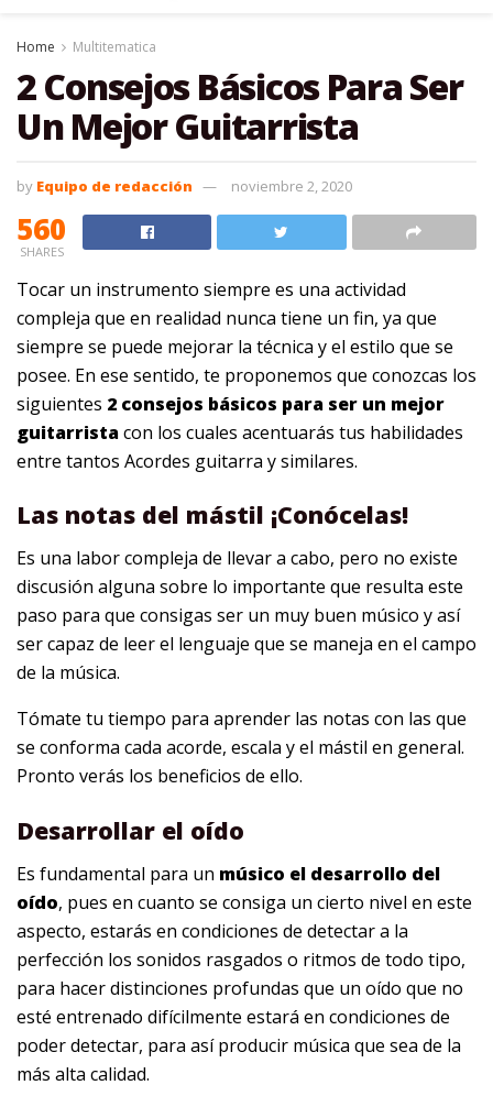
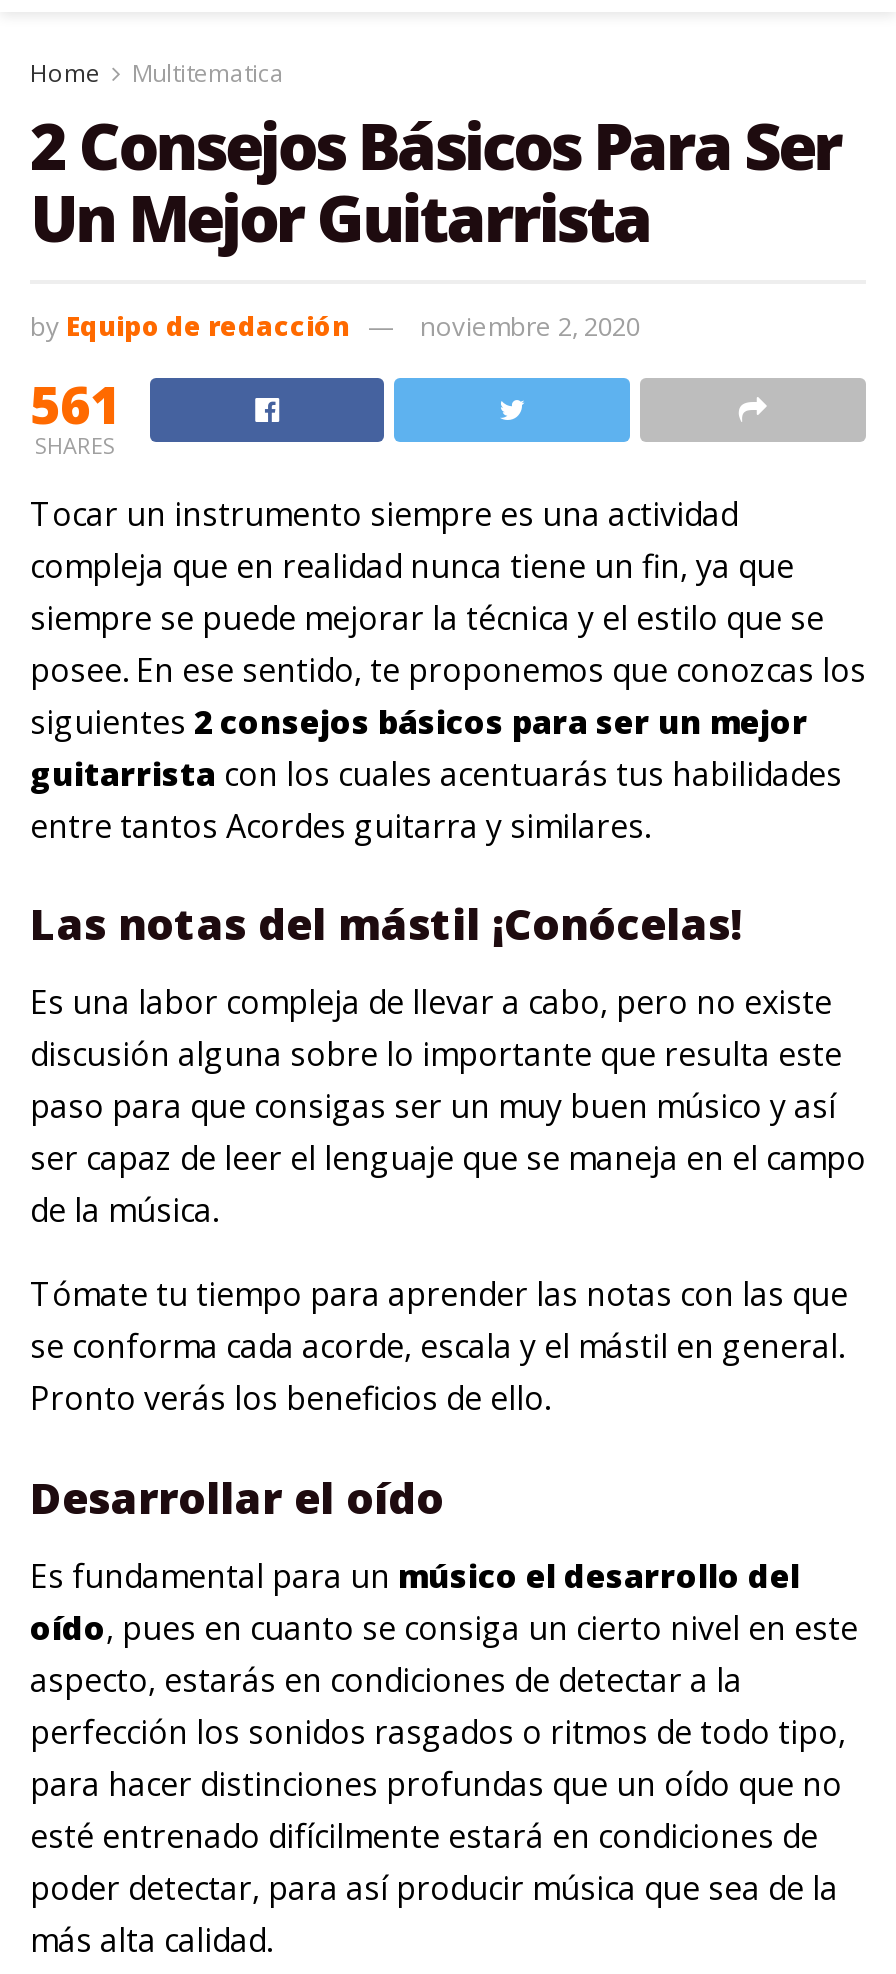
[17,209,66,248] 560 -> [30,368,120,440] 561

